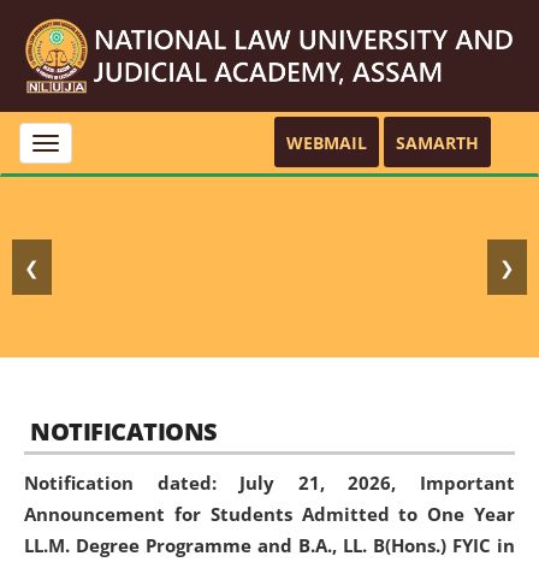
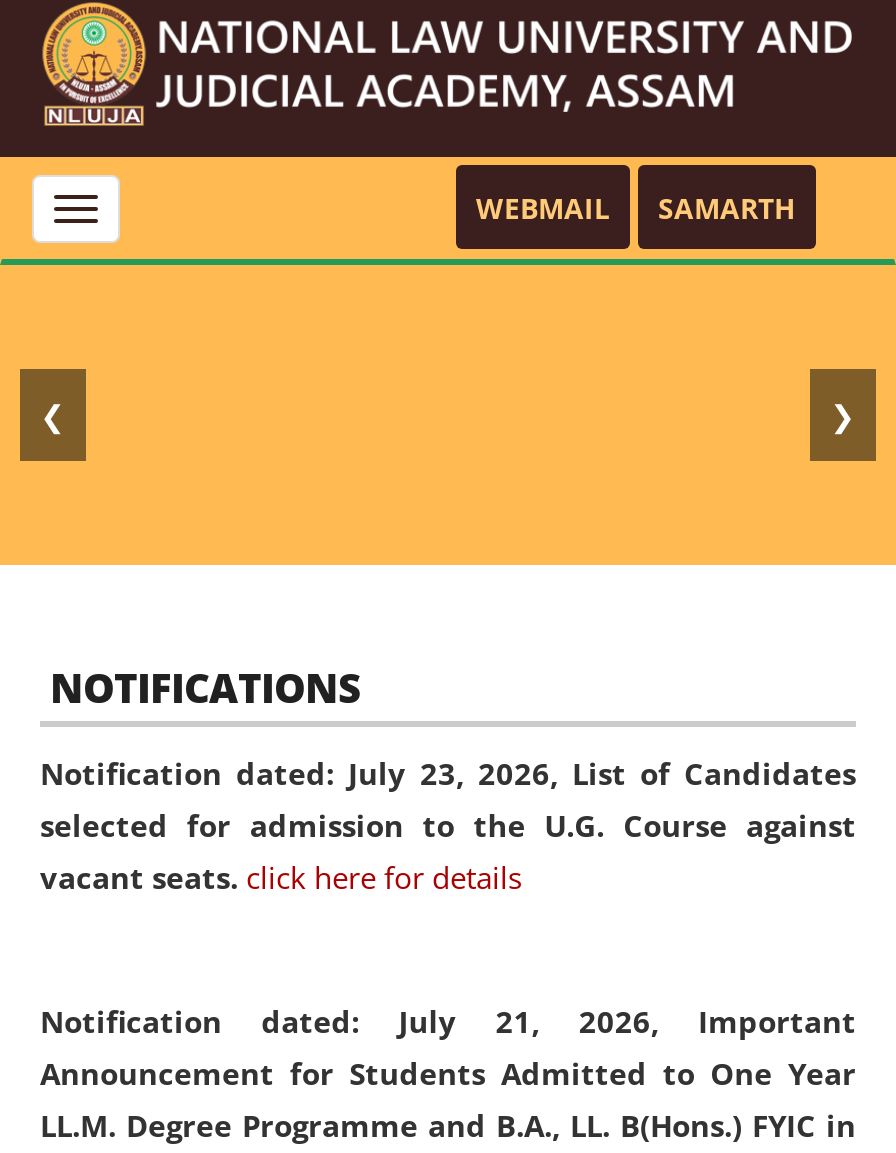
none -> [40,752,856,896] Notification dated: July 23, 2026, List of Candidates | selected for admission to the U.G. Course against | vacant seats. click here for details

